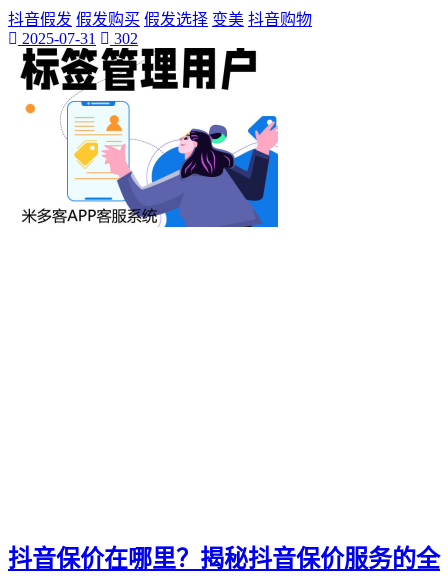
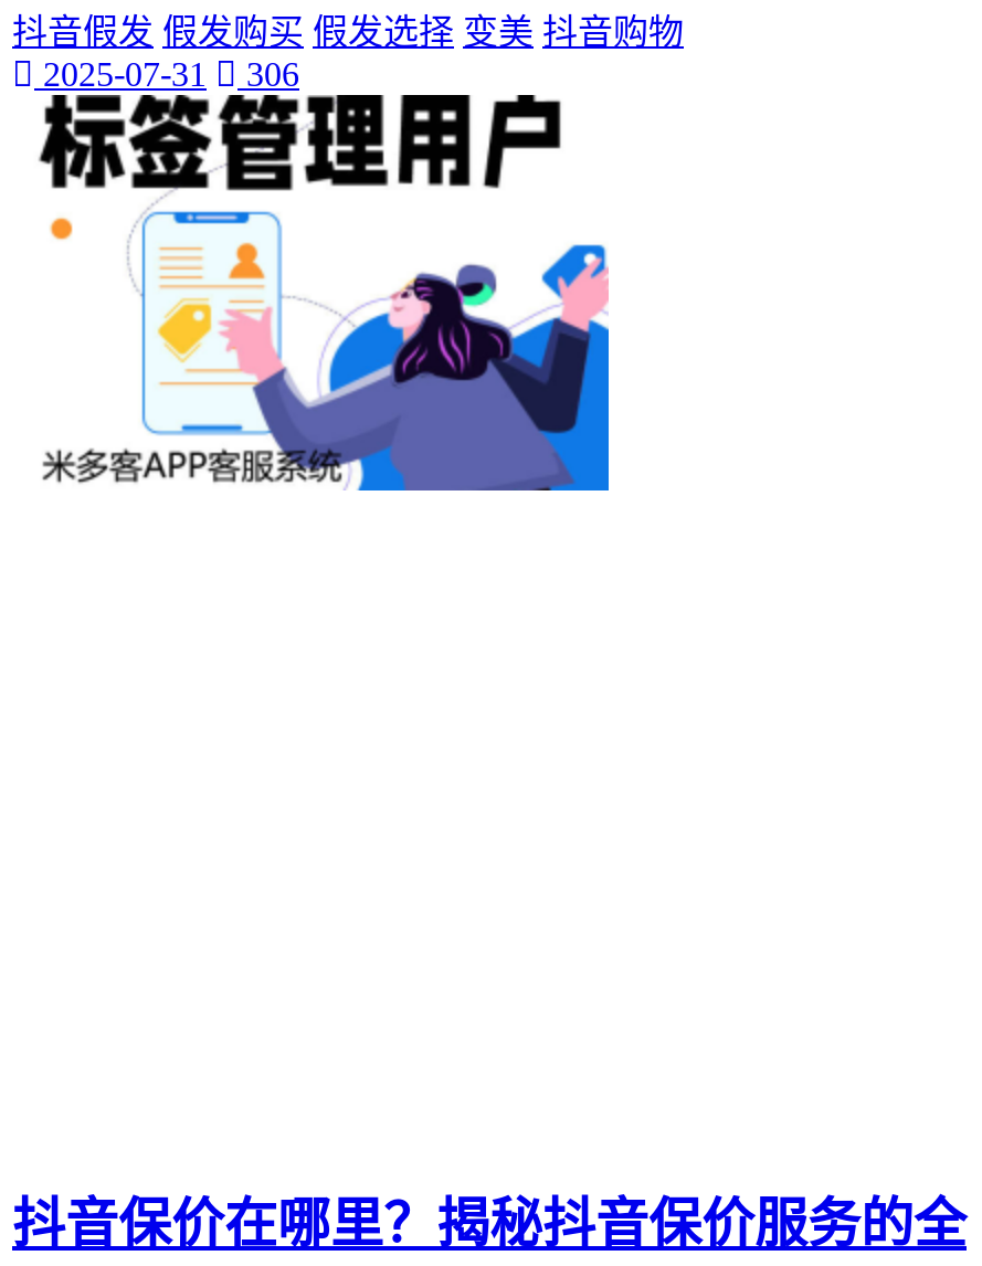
[18,30,138,47] 2025-07-31 302 -> [34,56,299,94] 2025-07-31 306

